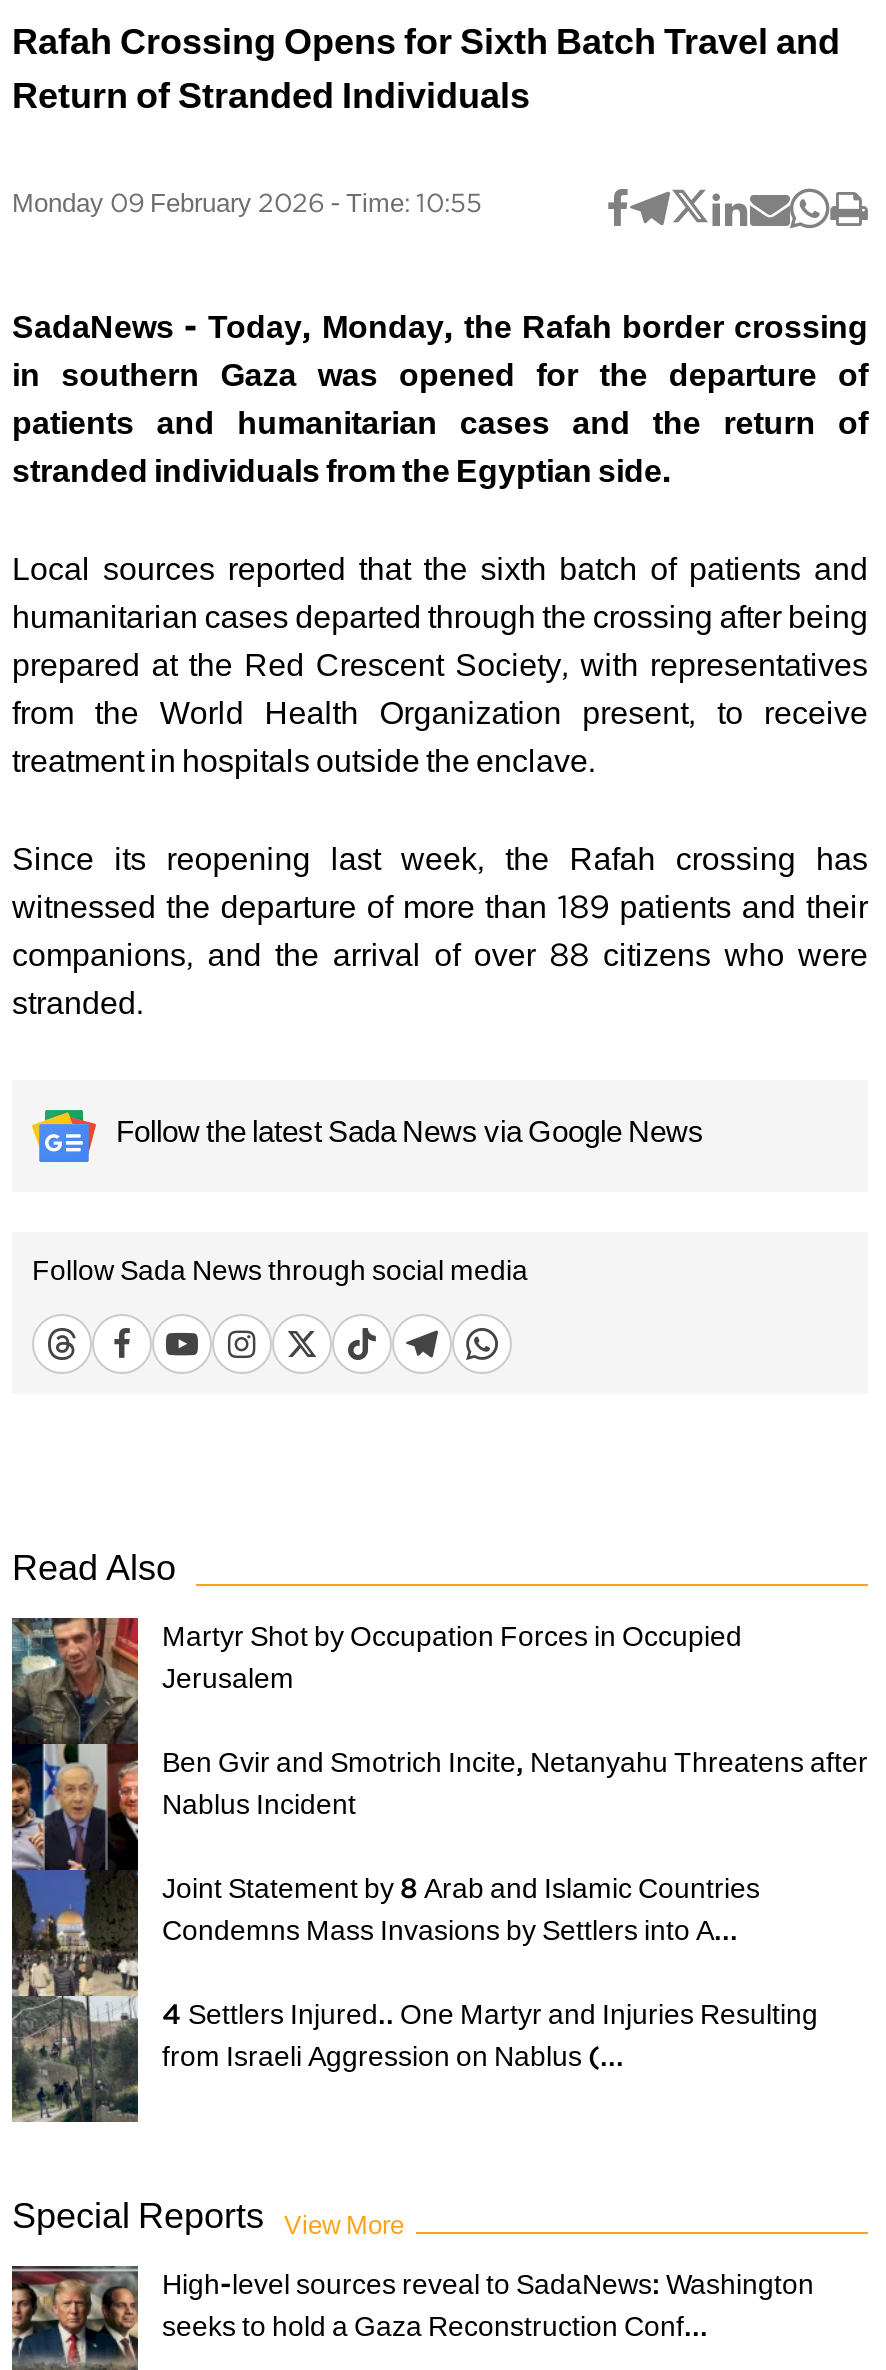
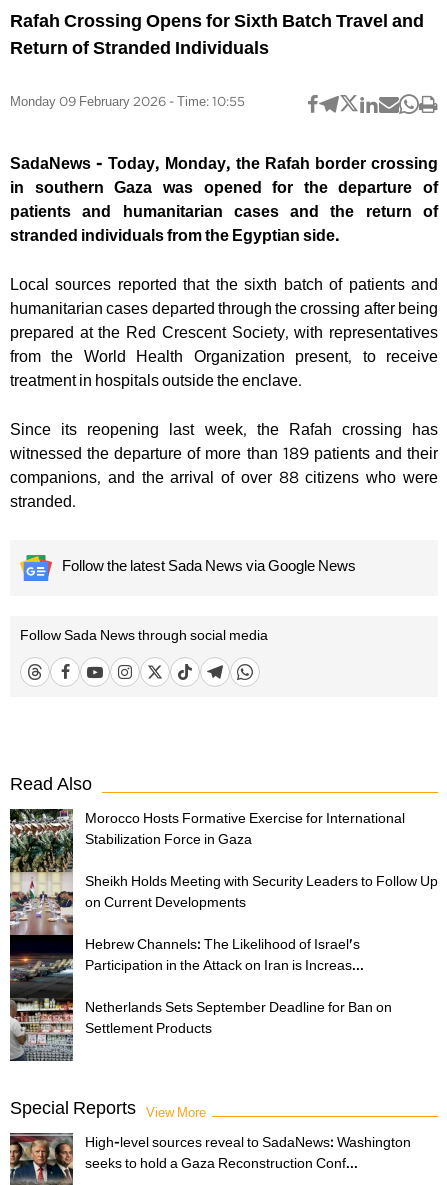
[10,1616,742,2122] [image] | Martyr Shot by Occupation Forces in Occupied | Jerusalem -> [9,808,405,1061] [image] | Morocco Hosts Formative Exercise for International | Stabilization Force in Gaza
[162,1744,868,1828] Ben Gvir and Smotrich Incite, Netanyahu Threatens after | Nablus Incident -> [85,872,438,914] Sheikh Holds Meeting with Security Leaders to Follow Up | on Current Developments
[162,1870,760,1954] Joint Statement by 8 Arab and Islamic Countries | Condemns Mass Invasions by Settlers into A... -> [85,935,364,977] Hebrew Channels: The Likelihood of Israel's | Participation in the Attack on Iran is Increas...
[162,1996,818,2080] 4 Settlers Injured.. One Martyr and Injuries Resulting | from Israeli Aggression on Nablus (... -> [85,998,392,1040] Netherlands Sets September Deadline for Ban on | Settlement Products

